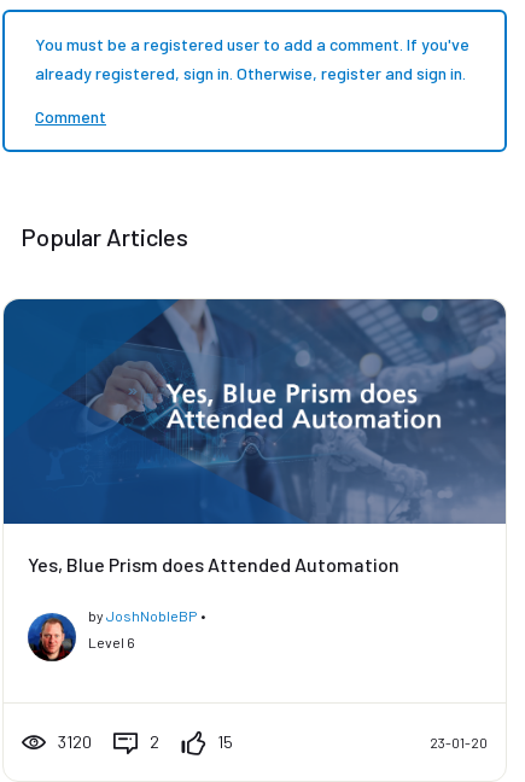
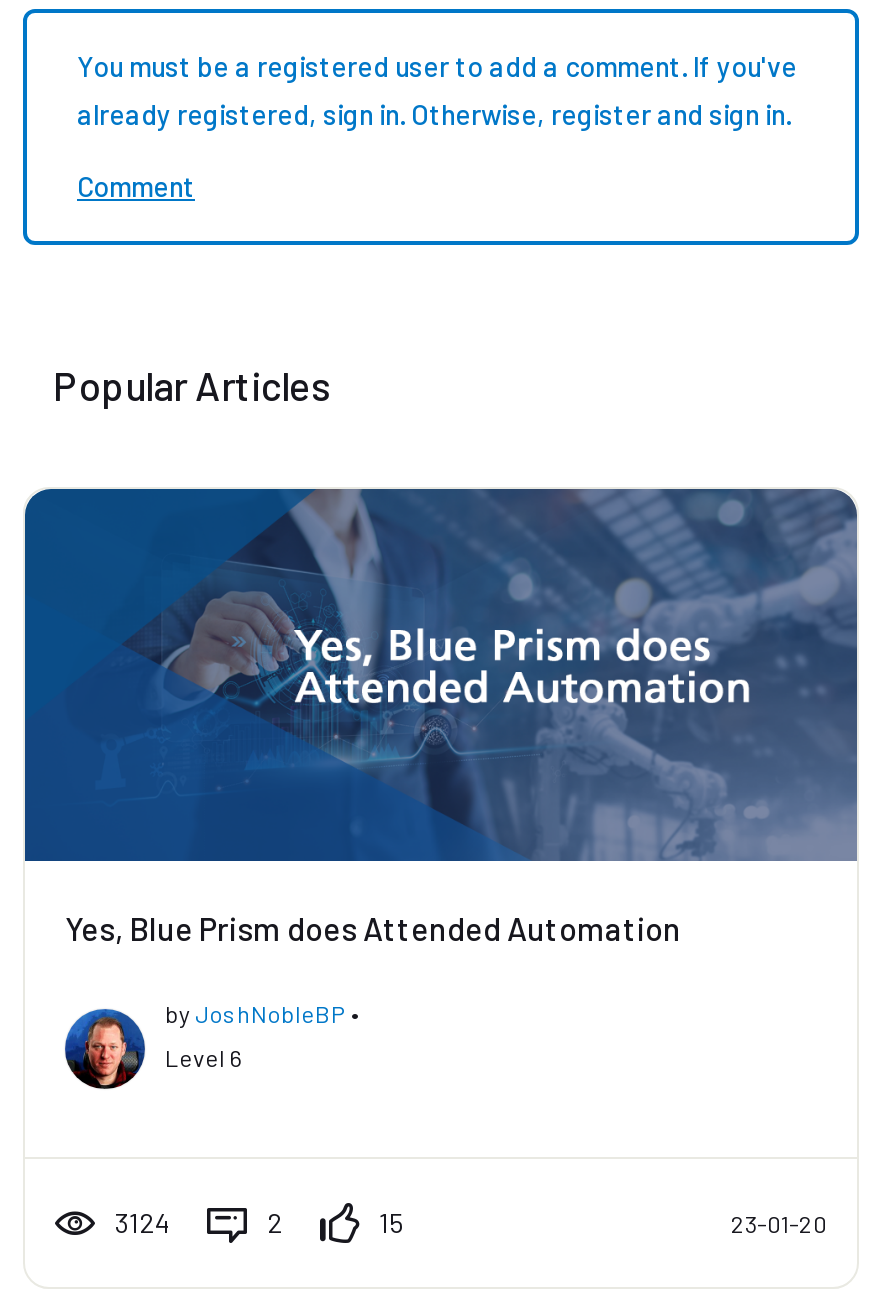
[58,731,92,752] 3120 -> [115,1205,171,1239] 3124

